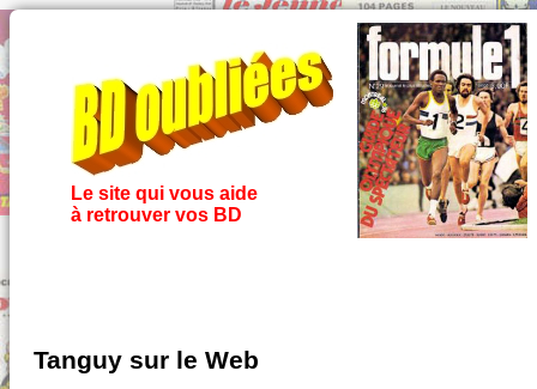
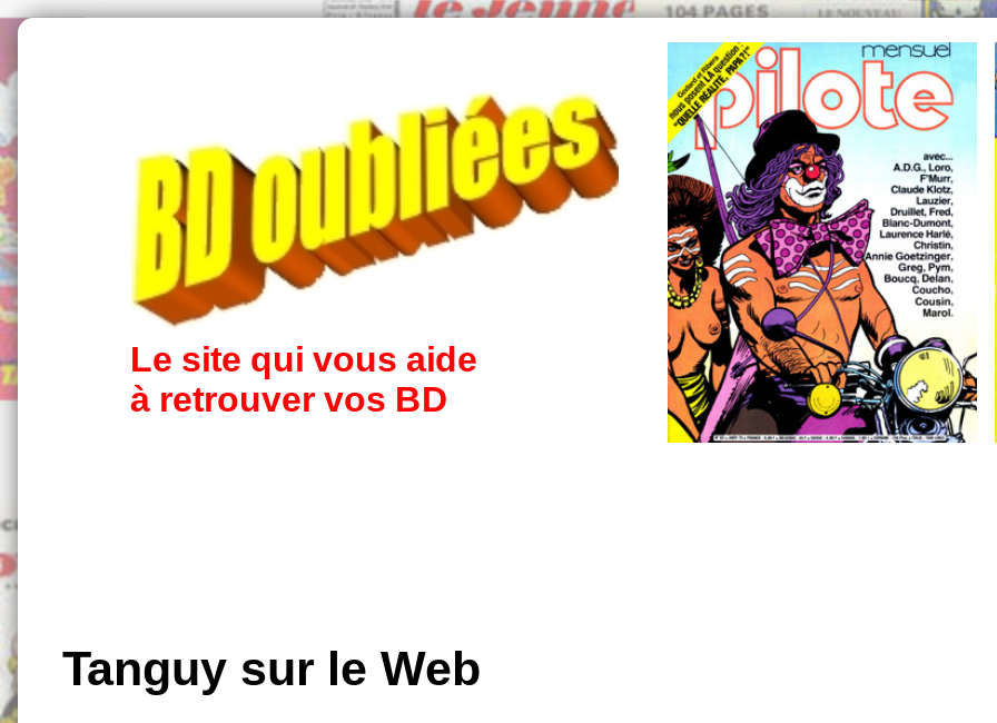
[356,22,533,238] [image] -> [663,40,990,445] [image]

